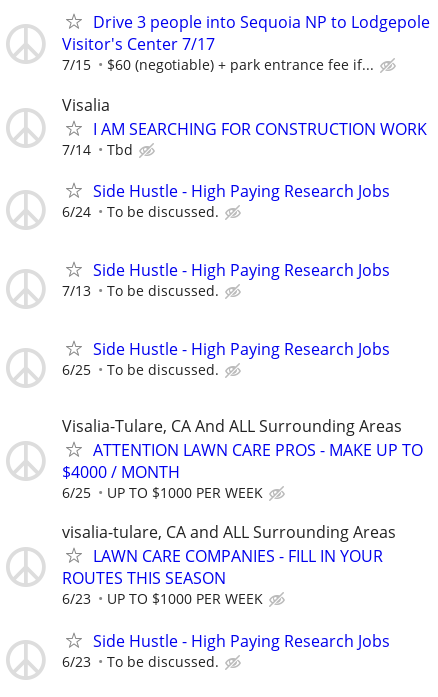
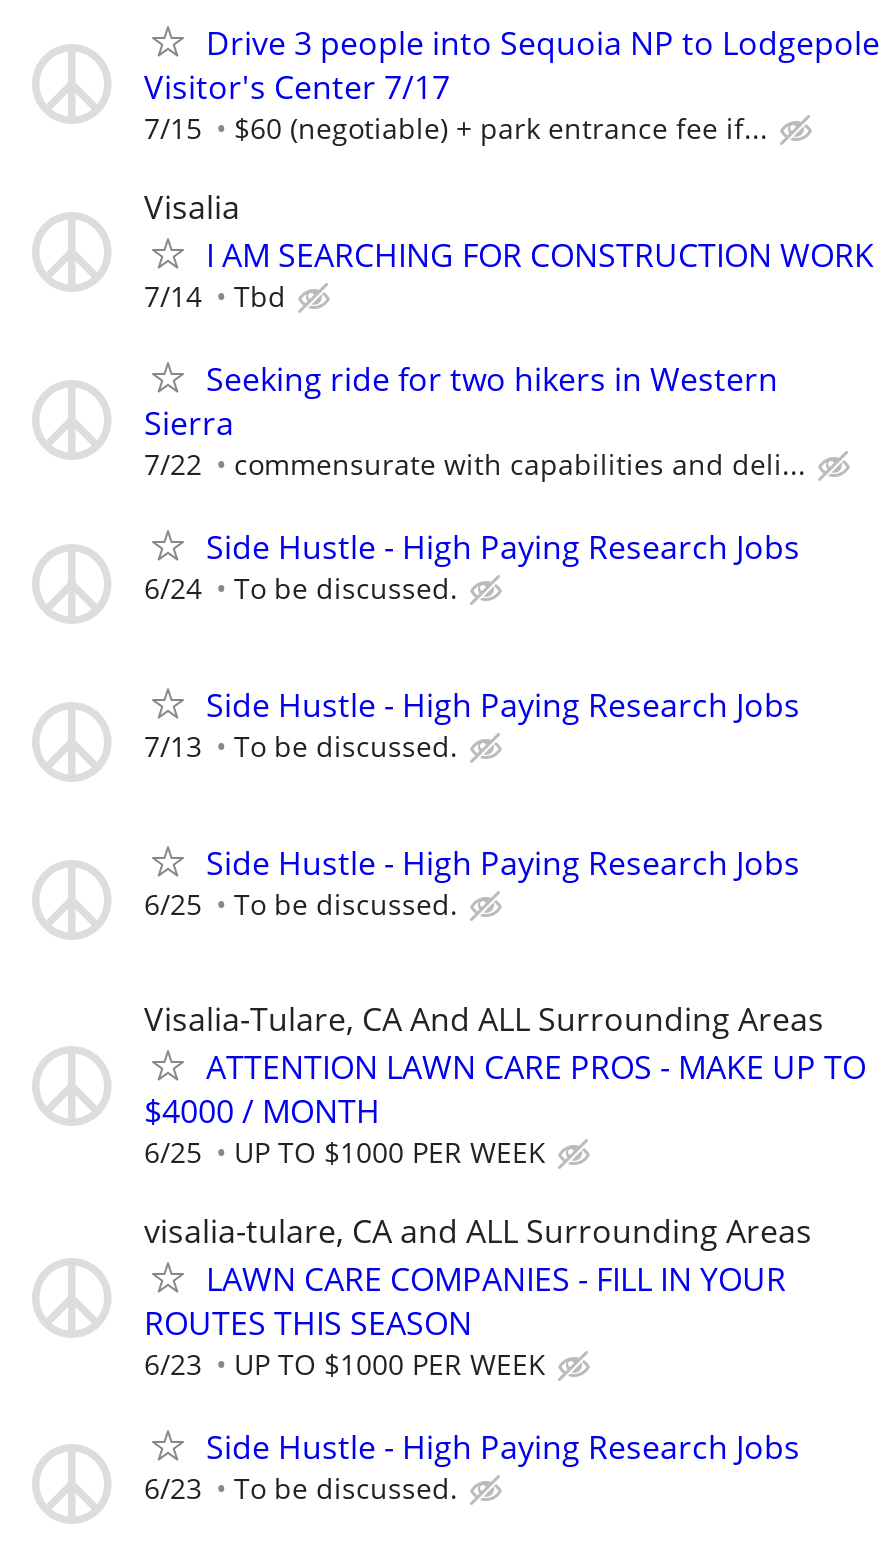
none -> [144,356,806,482] Seeking ride for two hikers in Western | Sierra | 7/22 | commensurate with capabilities and deli...

